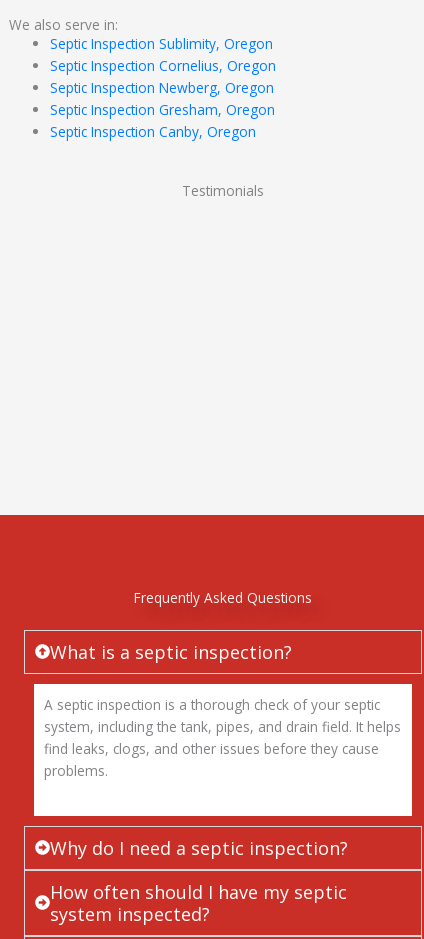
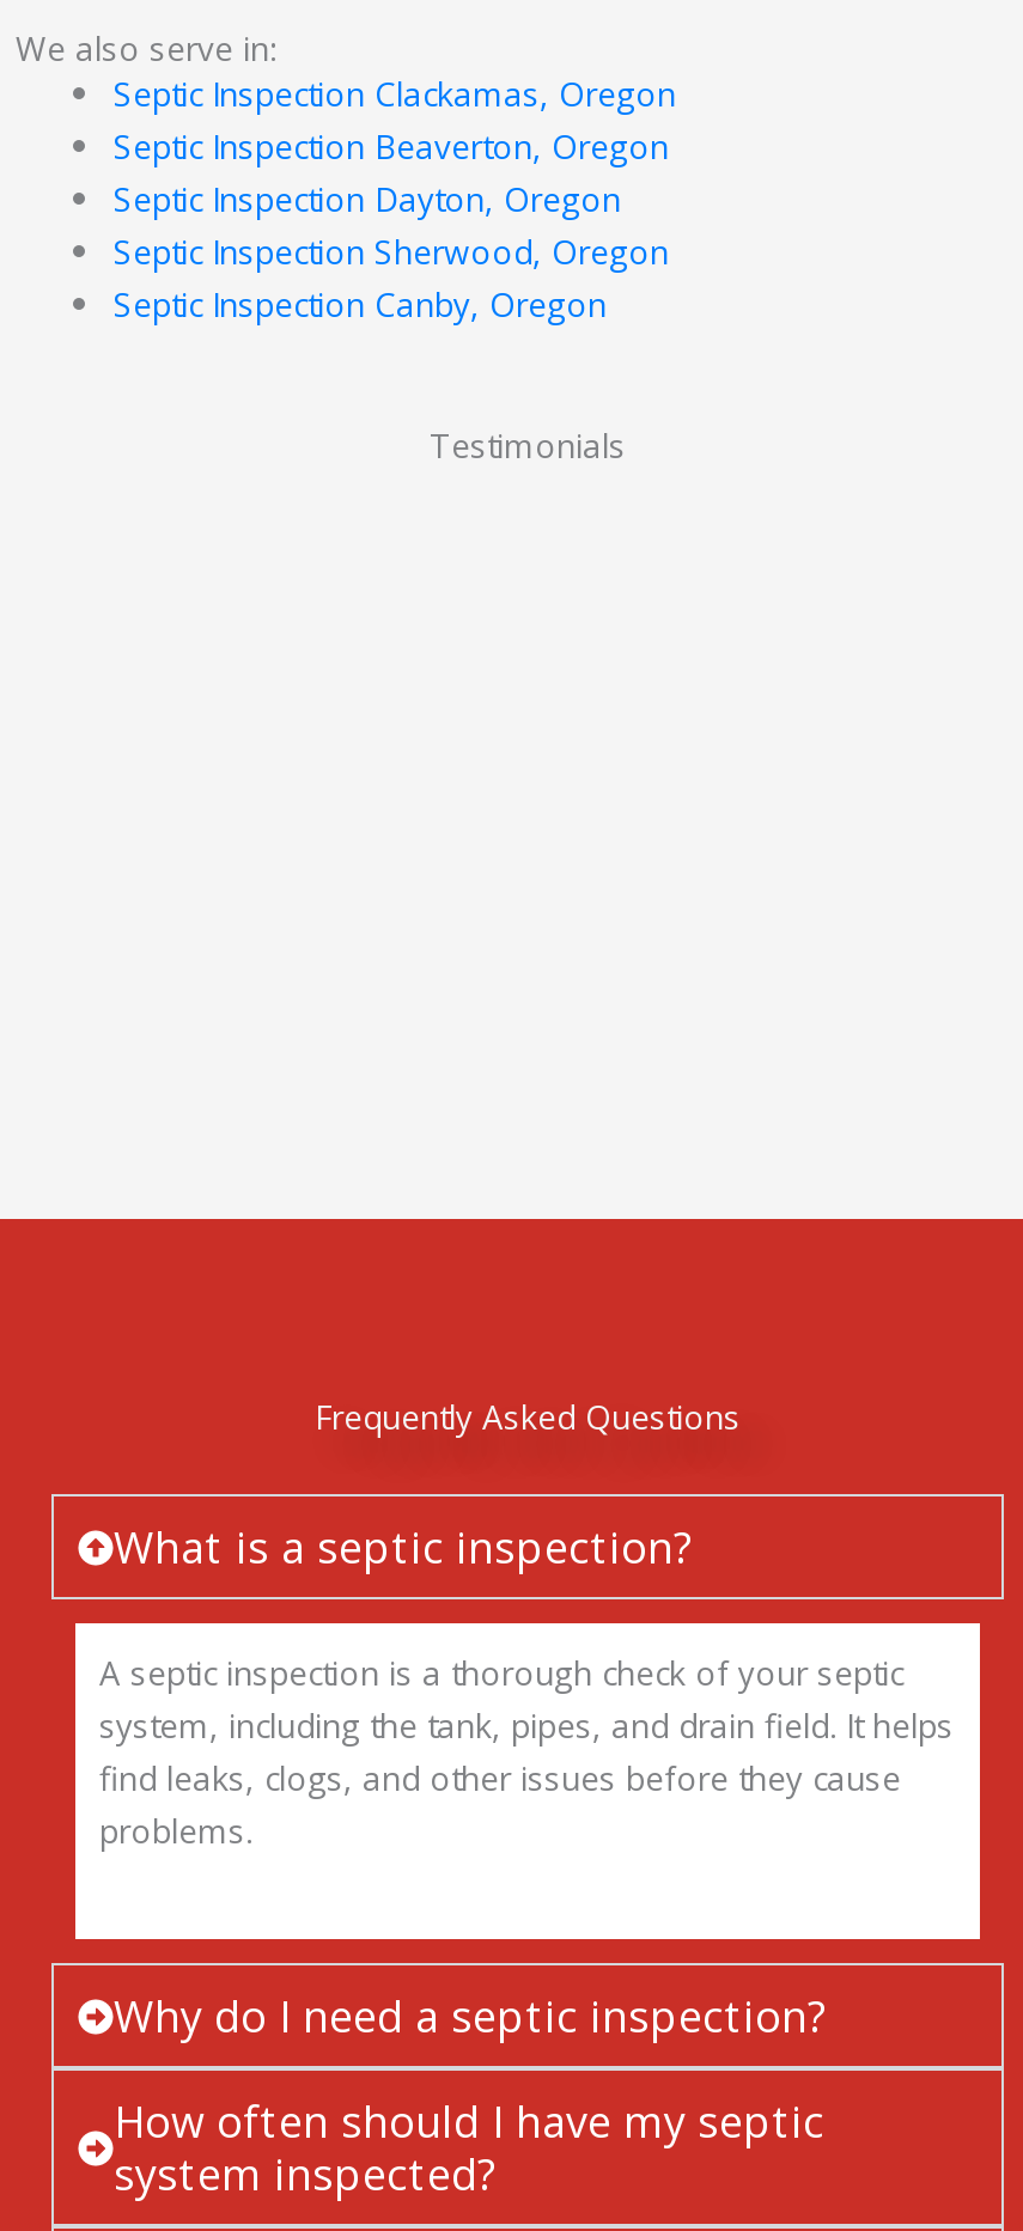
[50,34,273,53] Septic Inspection Sublimity, Oregon -> [114,70,676,115] Septic Inspection Clackamas, Oregon
[50,56,276,75] Septic Inspection Cornelius, Oregon -> [114,122,669,168] Septic Inspection Beaverton, Oregon
[50,78,274,97] Septic Inspection Newberg, Oregon -> [114,175,621,221] Septic Inspection Dayton, Oregon
[50,100,275,119] Septic Inspection Gresham, Oregon -> [114,228,669,273] Septic Inspection Sherwood, Oregon

